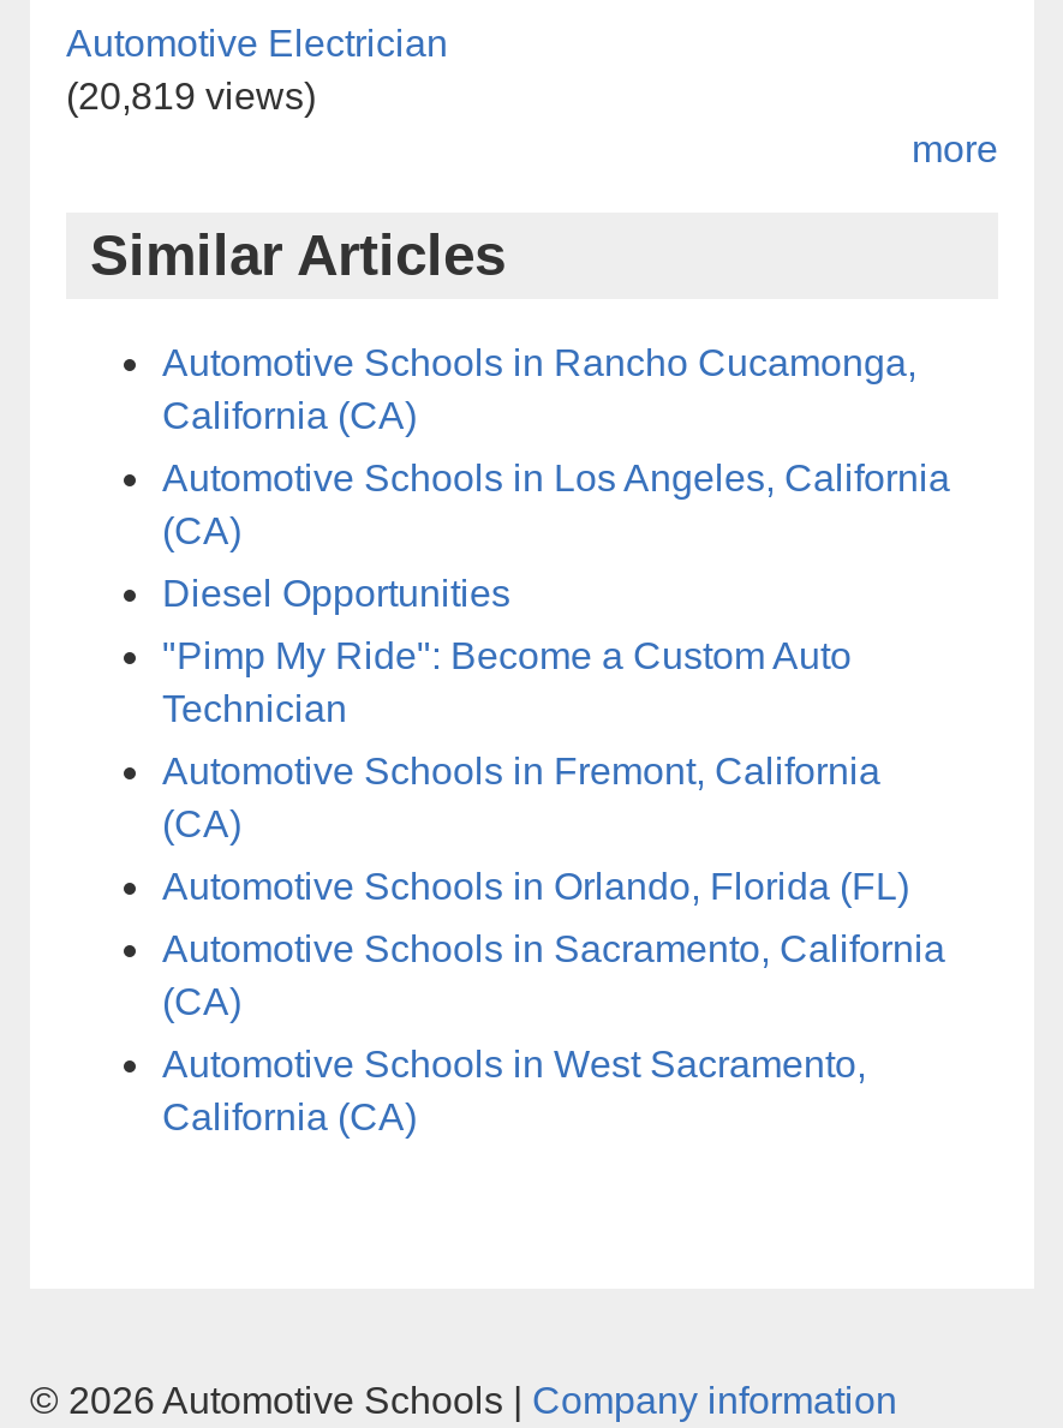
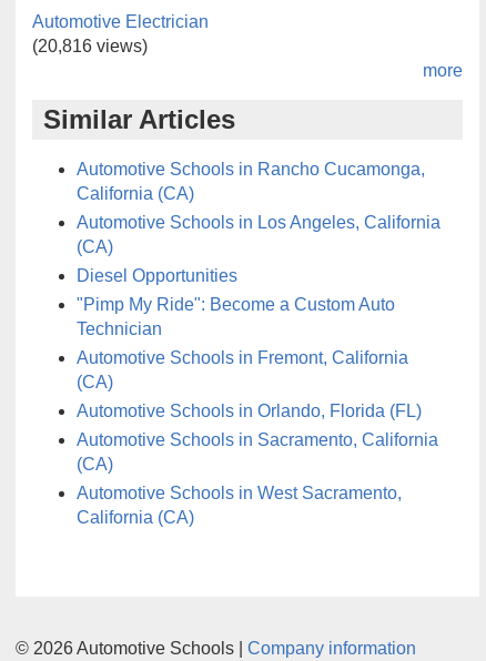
[66,76,316,116] (20,819 views) -> [32,37,148,55] (20,816 views)

